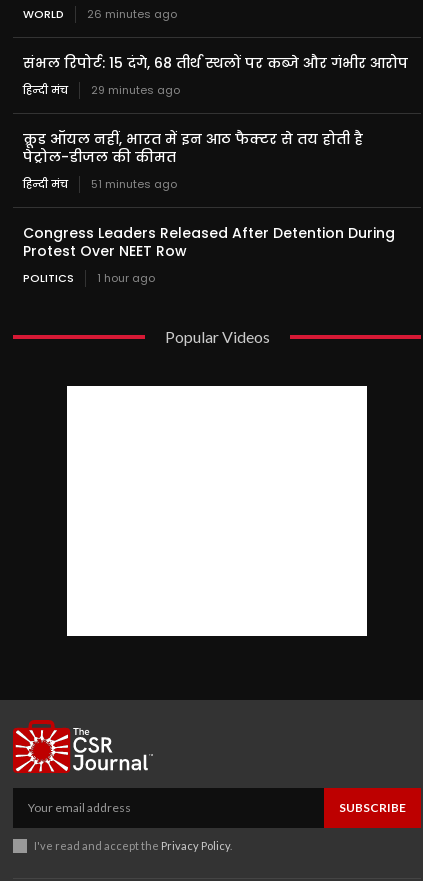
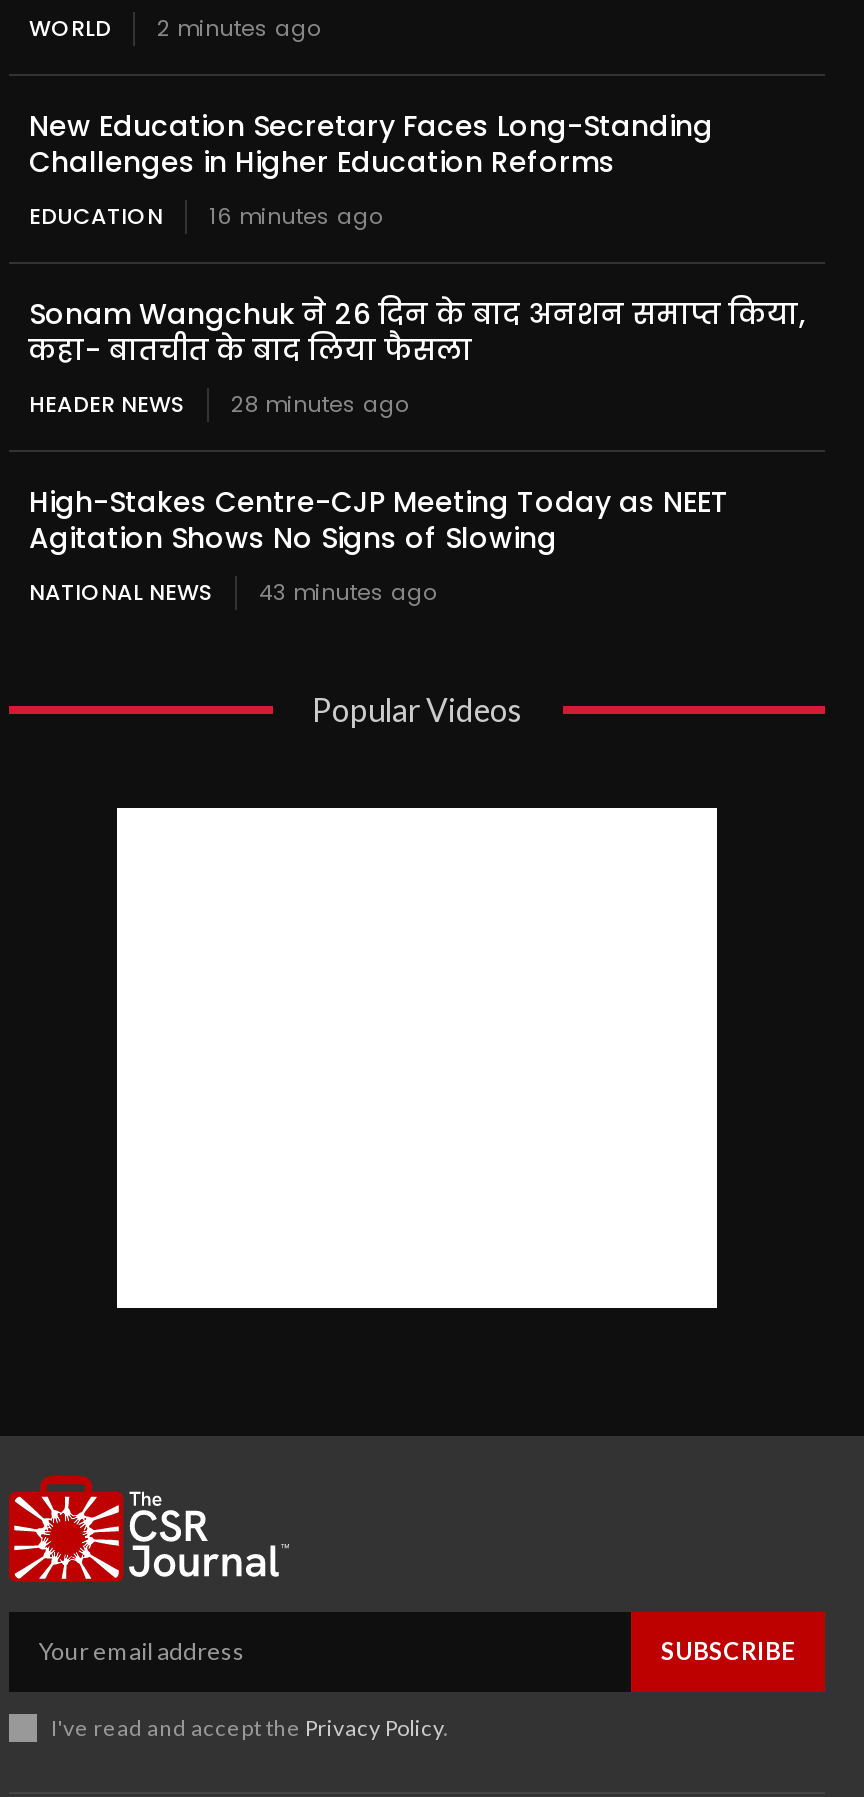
[23,6,177,22] WORLD 26 minutes ago -> [29,13,321,45] WORLD 2 minutes ago
[23,53,408,98] संभल रिपोर्ट: 15 दंगे, 68 तीर्थ स्थलों पर कब्जे और गंभीर आरोप | हिन्दी मंच | 29 minutes ago -> [29,107,713,233] New Education Secretary Faces Long-Standing | Challenges in Higher Education Reforms | EDUCATION | 16 minutes ago
[23,129,363,192] क्रूड ऑयल नहीं, भारत में इन आठ फैक्टर से तय होती है | पेट्रोल-डीजल की कीमत | हिन्दी मंच | 51 minutes ago -> [29,295,805,421] Sonam Wangchuk ने 26 दिन के बाद अनशन समाप्त किया, | कहा- बातचीत के बाद लिया फैसला | HEADER NEWS | 28 minutes ago
[23,223,395,286] Congress Leaders Released After Detention During | Protest Over NEET Row | POLITICS | 1 hour ago -> [29,483,729,609] High-Stakes Centre-CJP Meeting Today as NEET | Agitation Shows No Signs of Slowing | NATIONAL NEWS | 43 minutes ago

